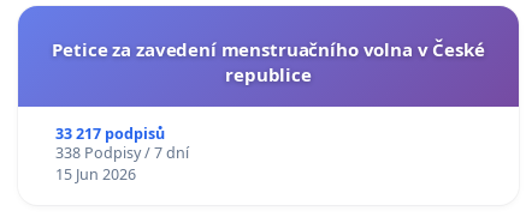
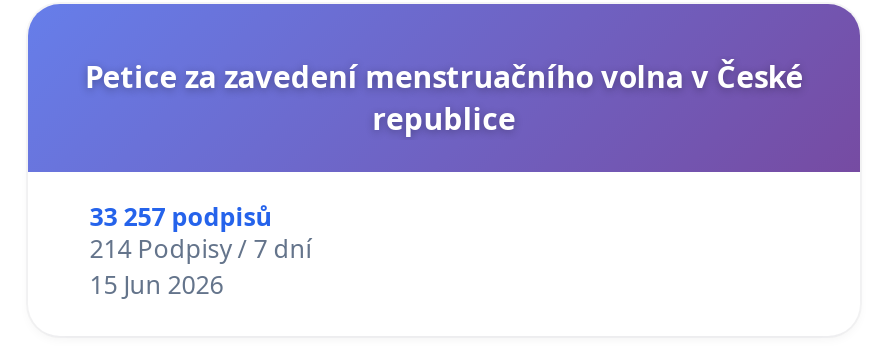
[55,123,165,144] 33 217 podpisů -> [90,200,272,234] 33 257 podpisů
[55,142,189,163] 338 Podpisy / 7 dní -> [90,232,312,266] 214 Podpisy / 7 dní

